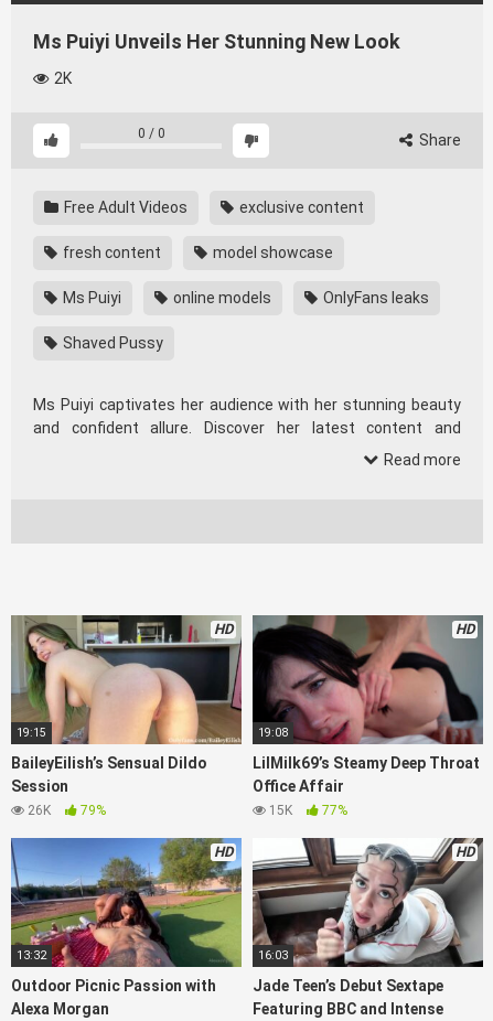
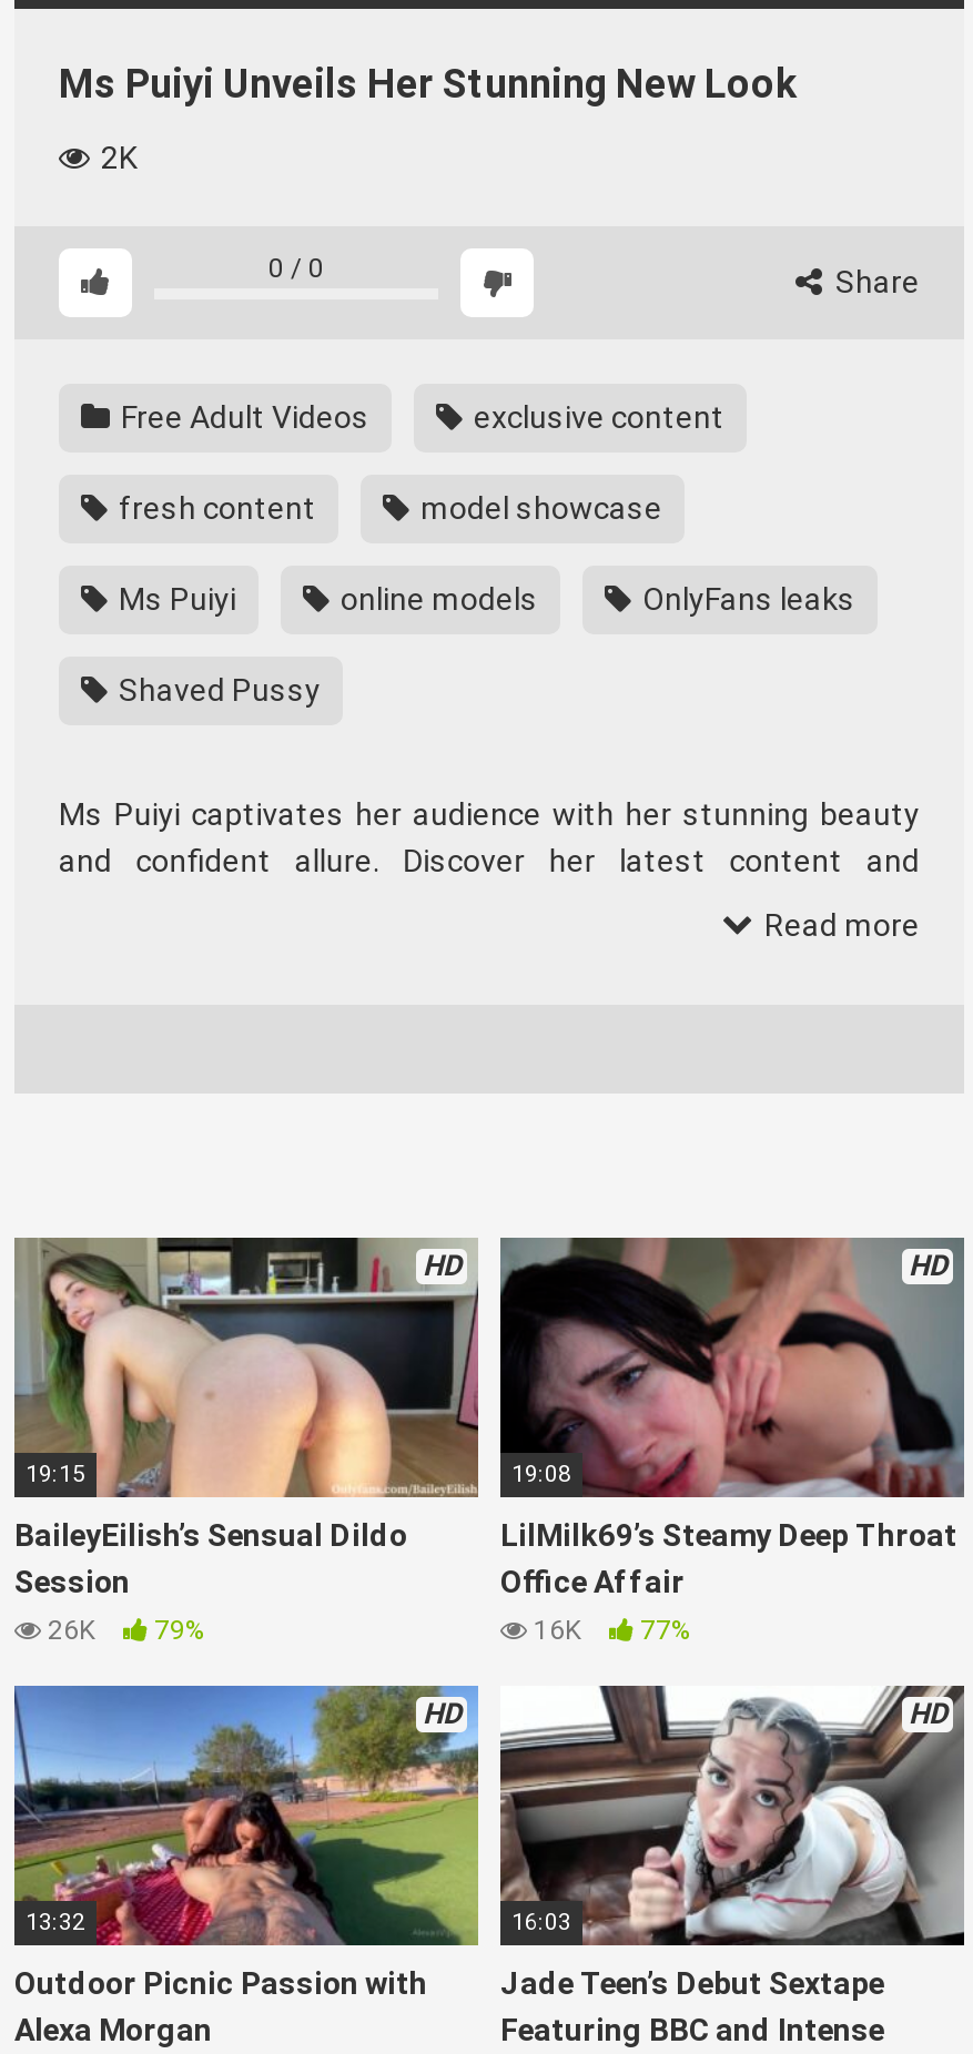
[266,803,347,818] 15K 77% -> [527,1615,691,1647] 16K 77%

